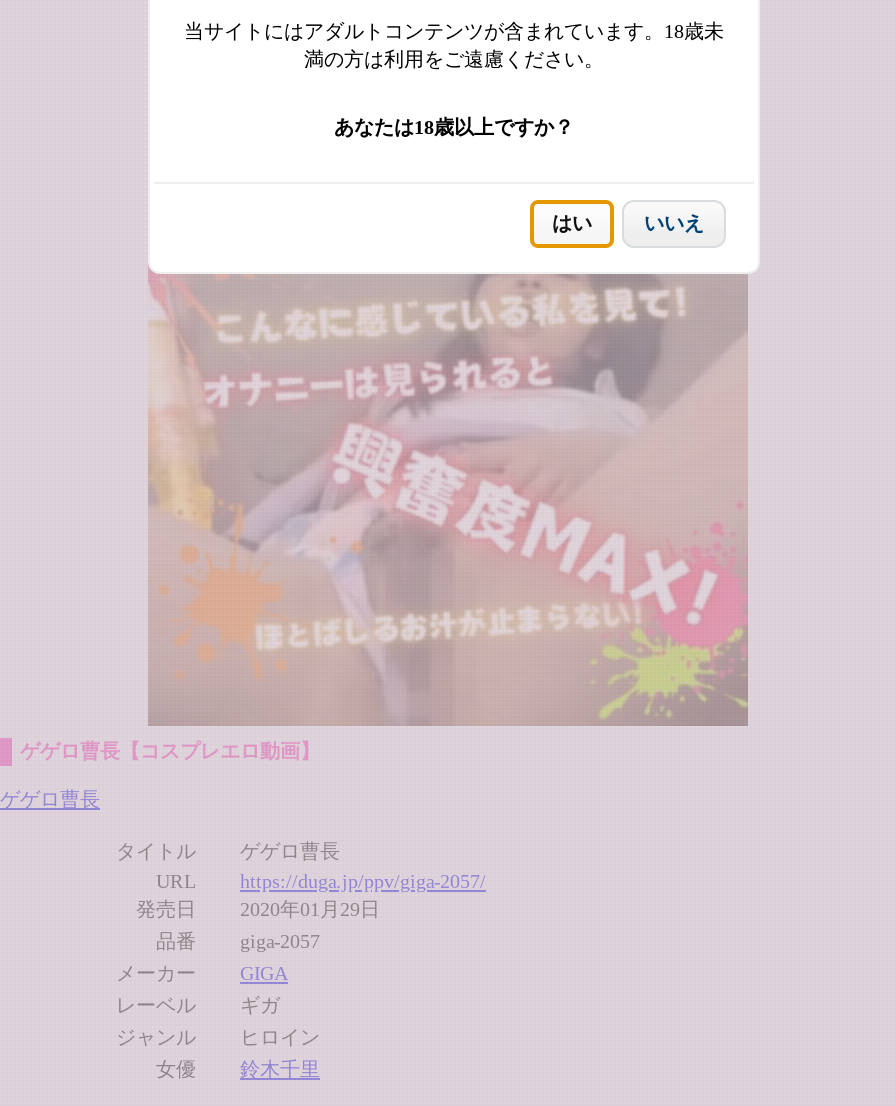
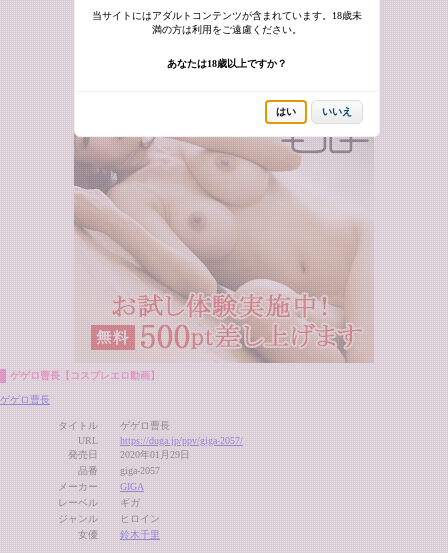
[148,270,748,728] [image] -> [73,134,373,363] [image]

